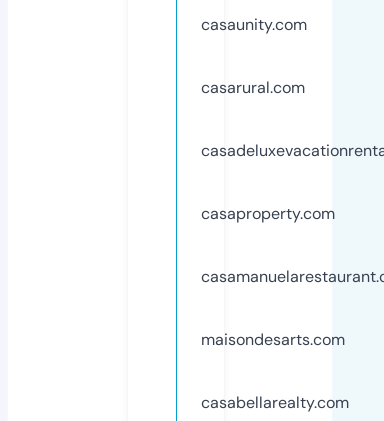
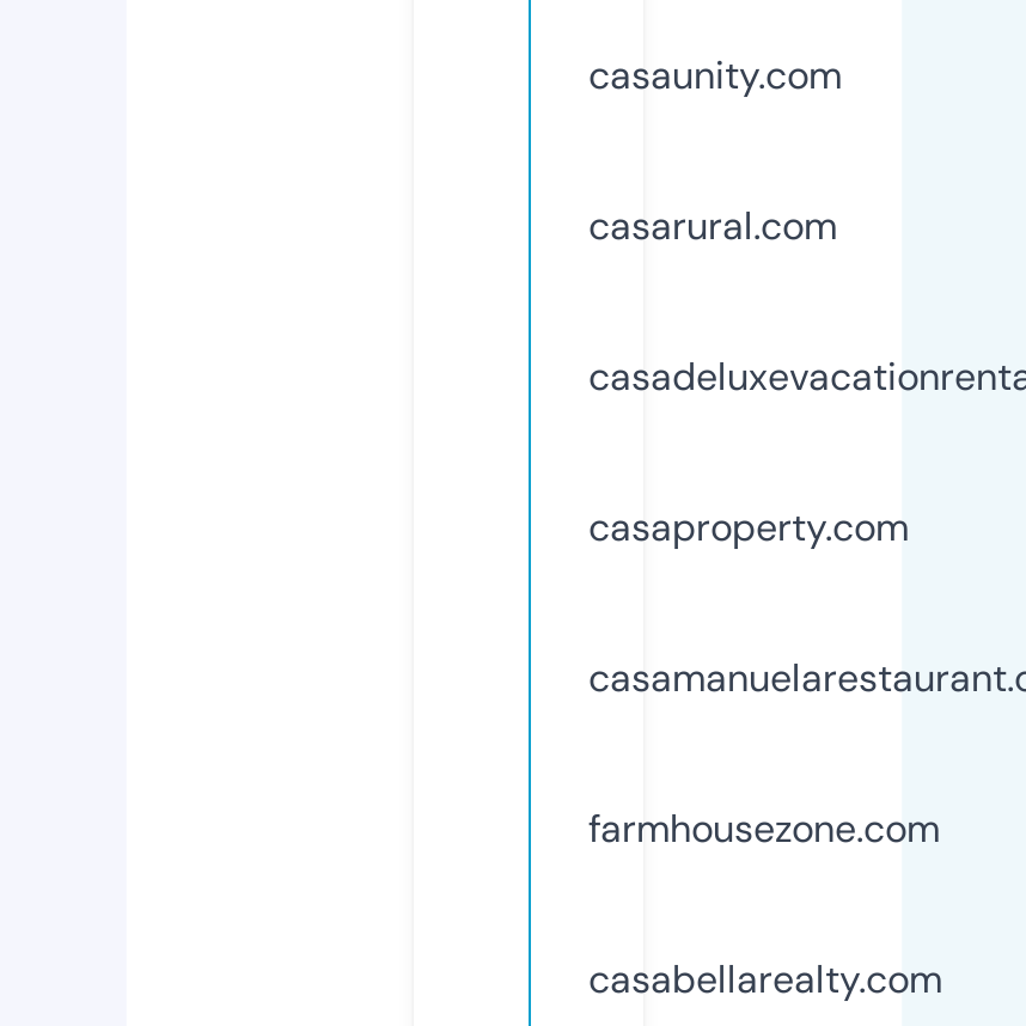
[201,329,345,350] maisondesarts.com -> [588,803,940,853] farmhousezone.com

